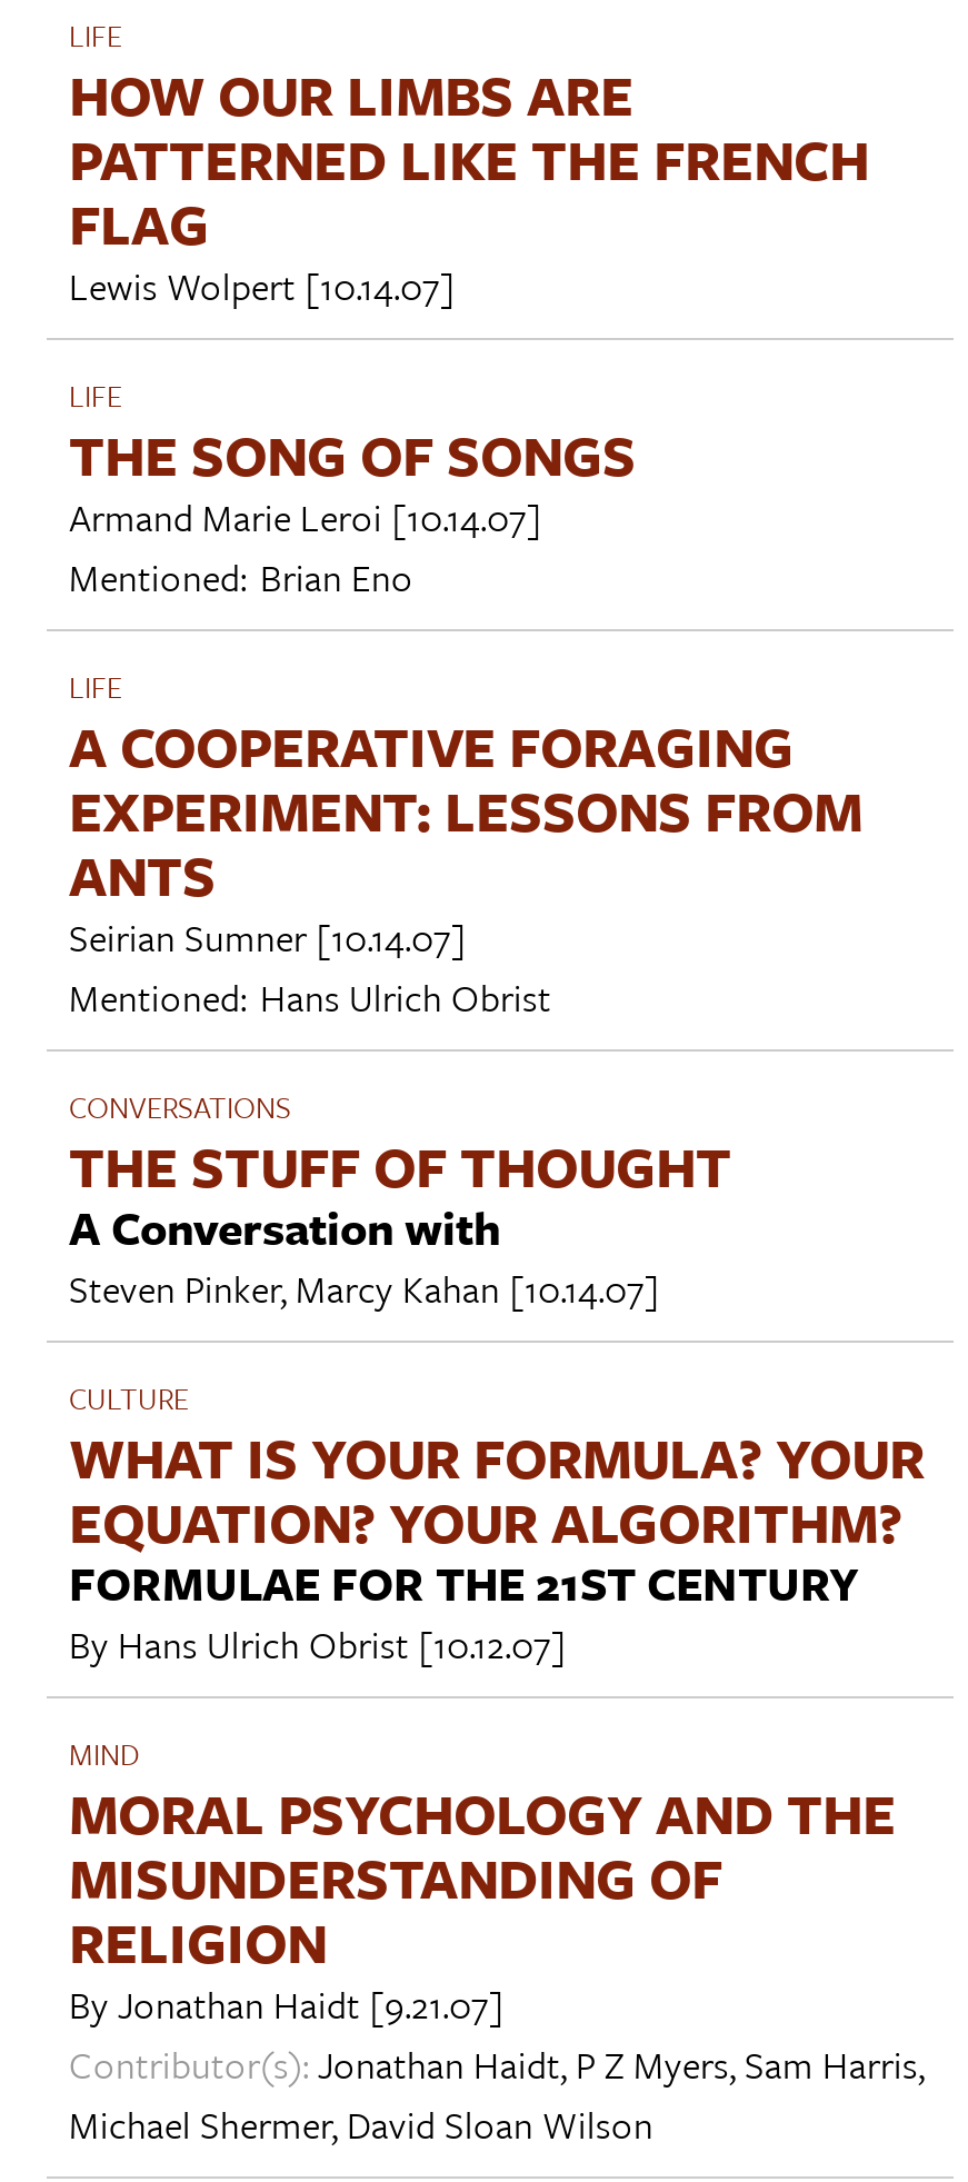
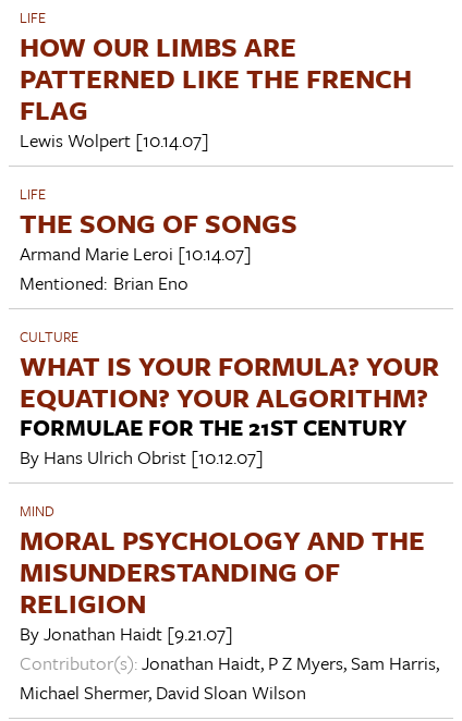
[69,664,862,1315] LIFE | A COOPERATIVE FORAGING | EXPERIMENT: LESSONS FROM | ANTS | Seirian Sumner [10.14.07] | Mentioned: Hans Ulrich Obrist | CONVERSATIONS | THE STUFF OF THOUGHT | A Conversation with | Steven Pinker, Marcy Kahan [10.14.07] -> none

